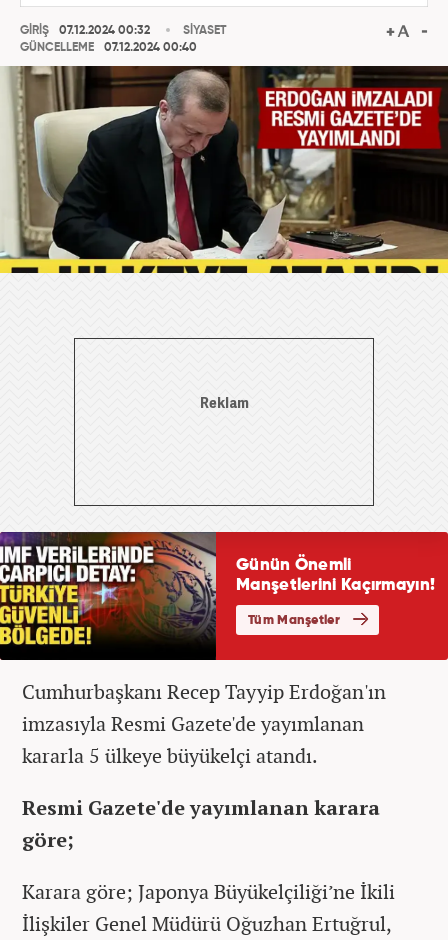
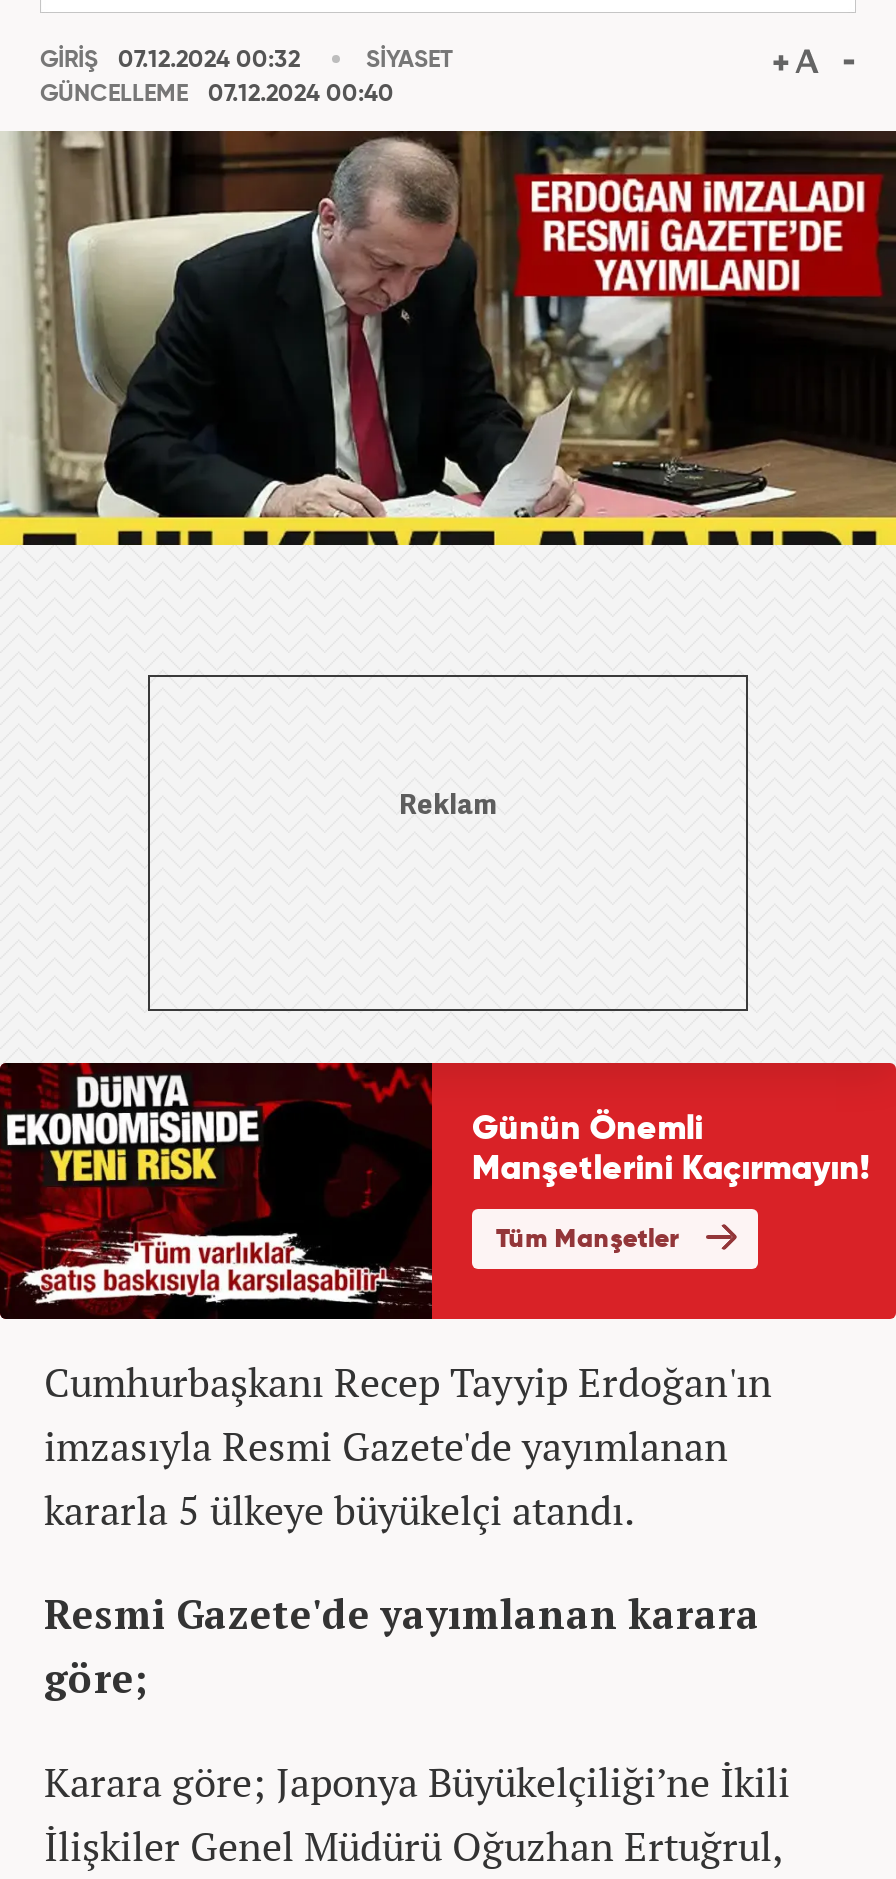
[3,531,217,660] [image] -> [6,1061,434,1319] [image]

